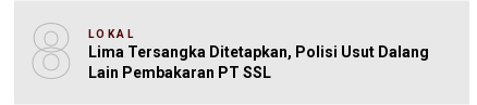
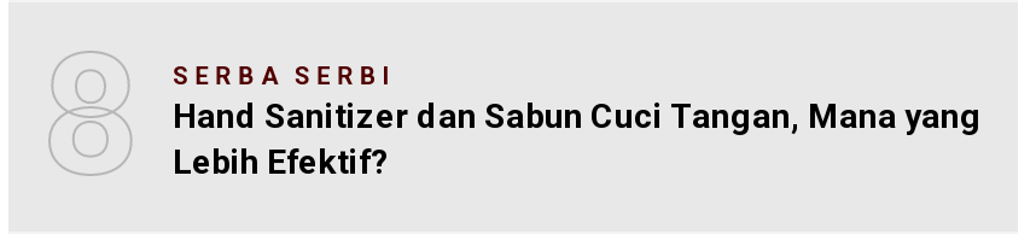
[88,28,429,81] LOKAL | Lima Tersangka Ditetapkan, Polisi Usut Dalang | Lain Pembakaran PT SSL -> [173,62,982,180] SERBA SERBI | Hand Sanitizer dan Sabun Cuci Tangan, Mana yang | Lebih Efektif?

